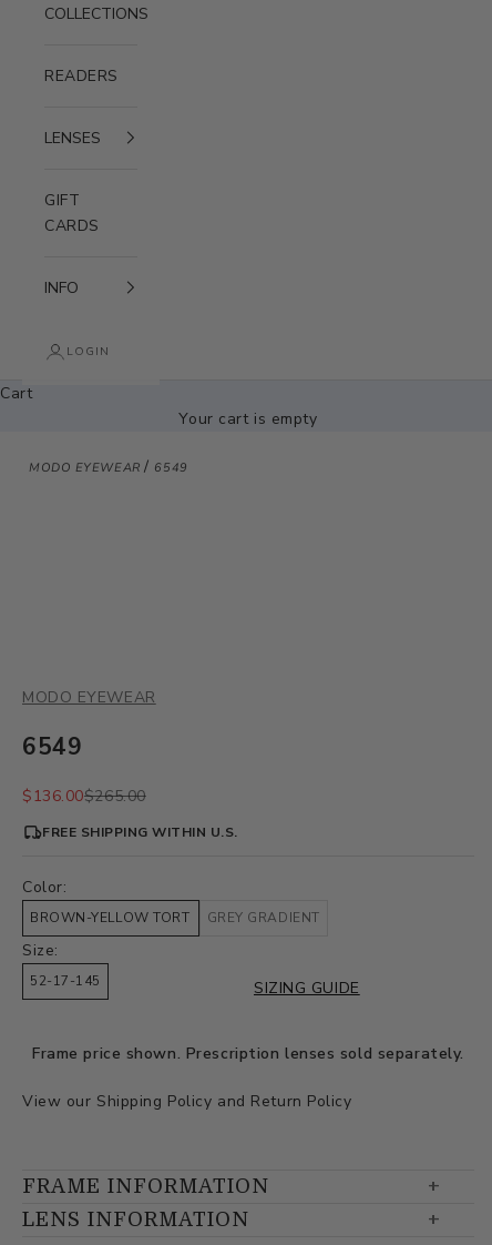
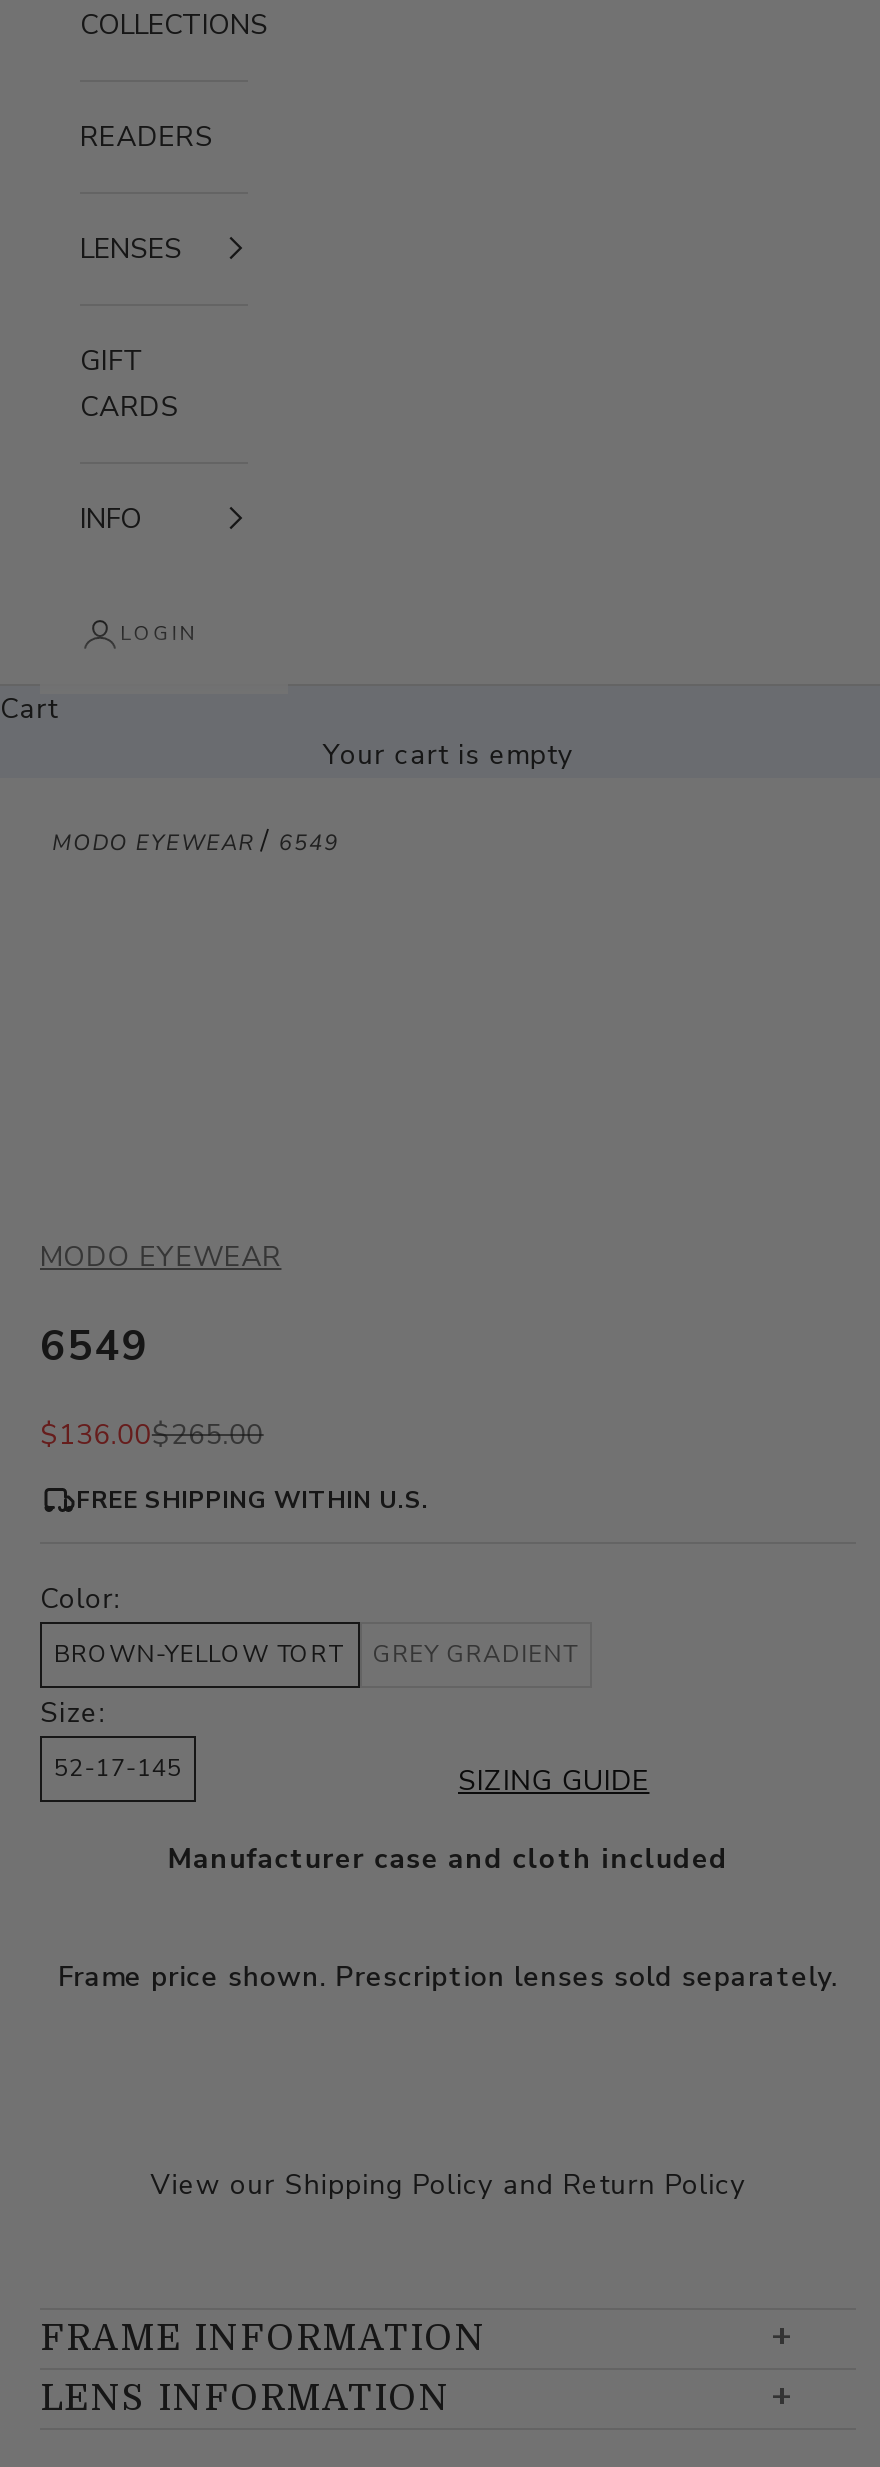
none -> [168,1840,728,1878] Manufacturer case and cloth included

